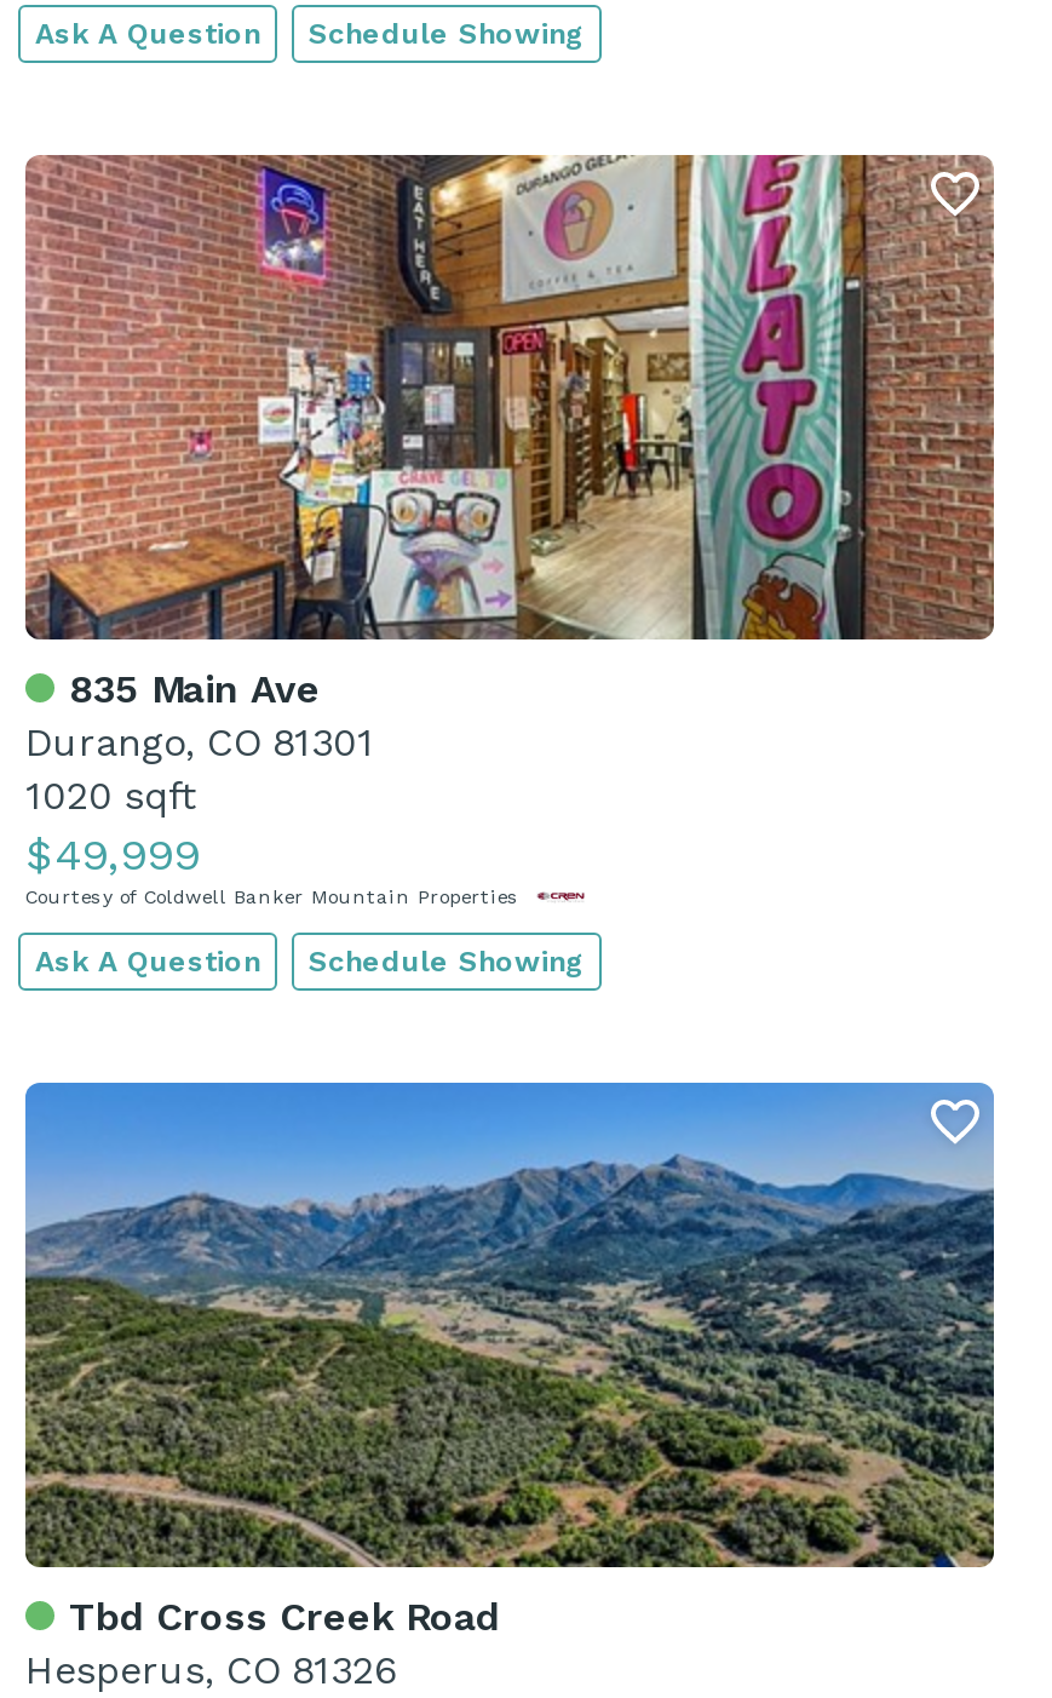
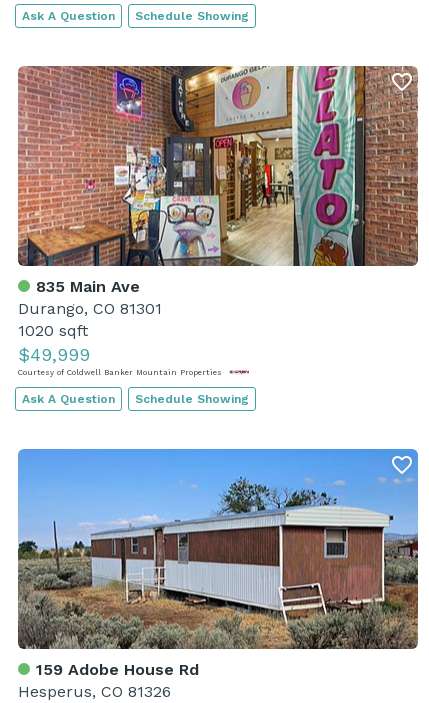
[23,1088,996,1639] [image] | Tbd Cross Creek Road -> [18,452,419,679] [image] | 159 Adobe House Rd

